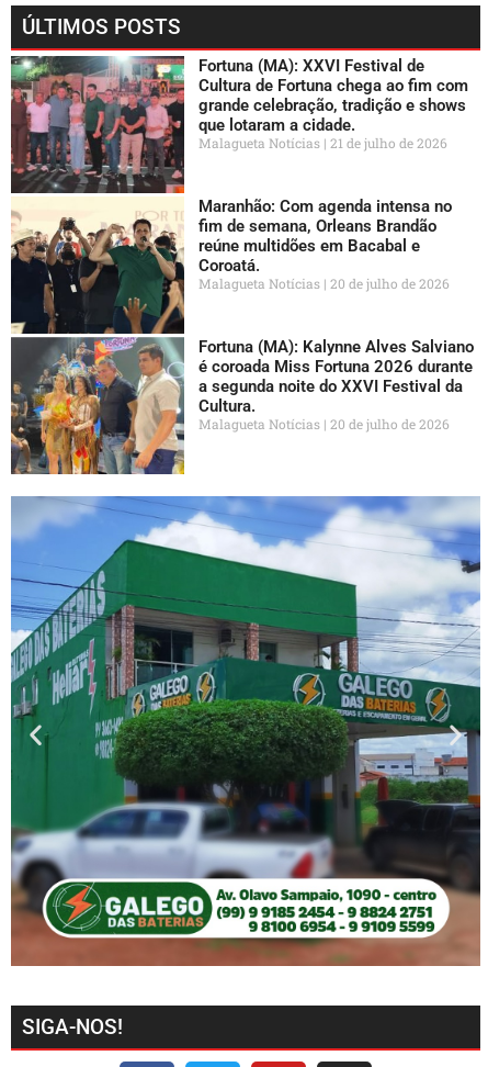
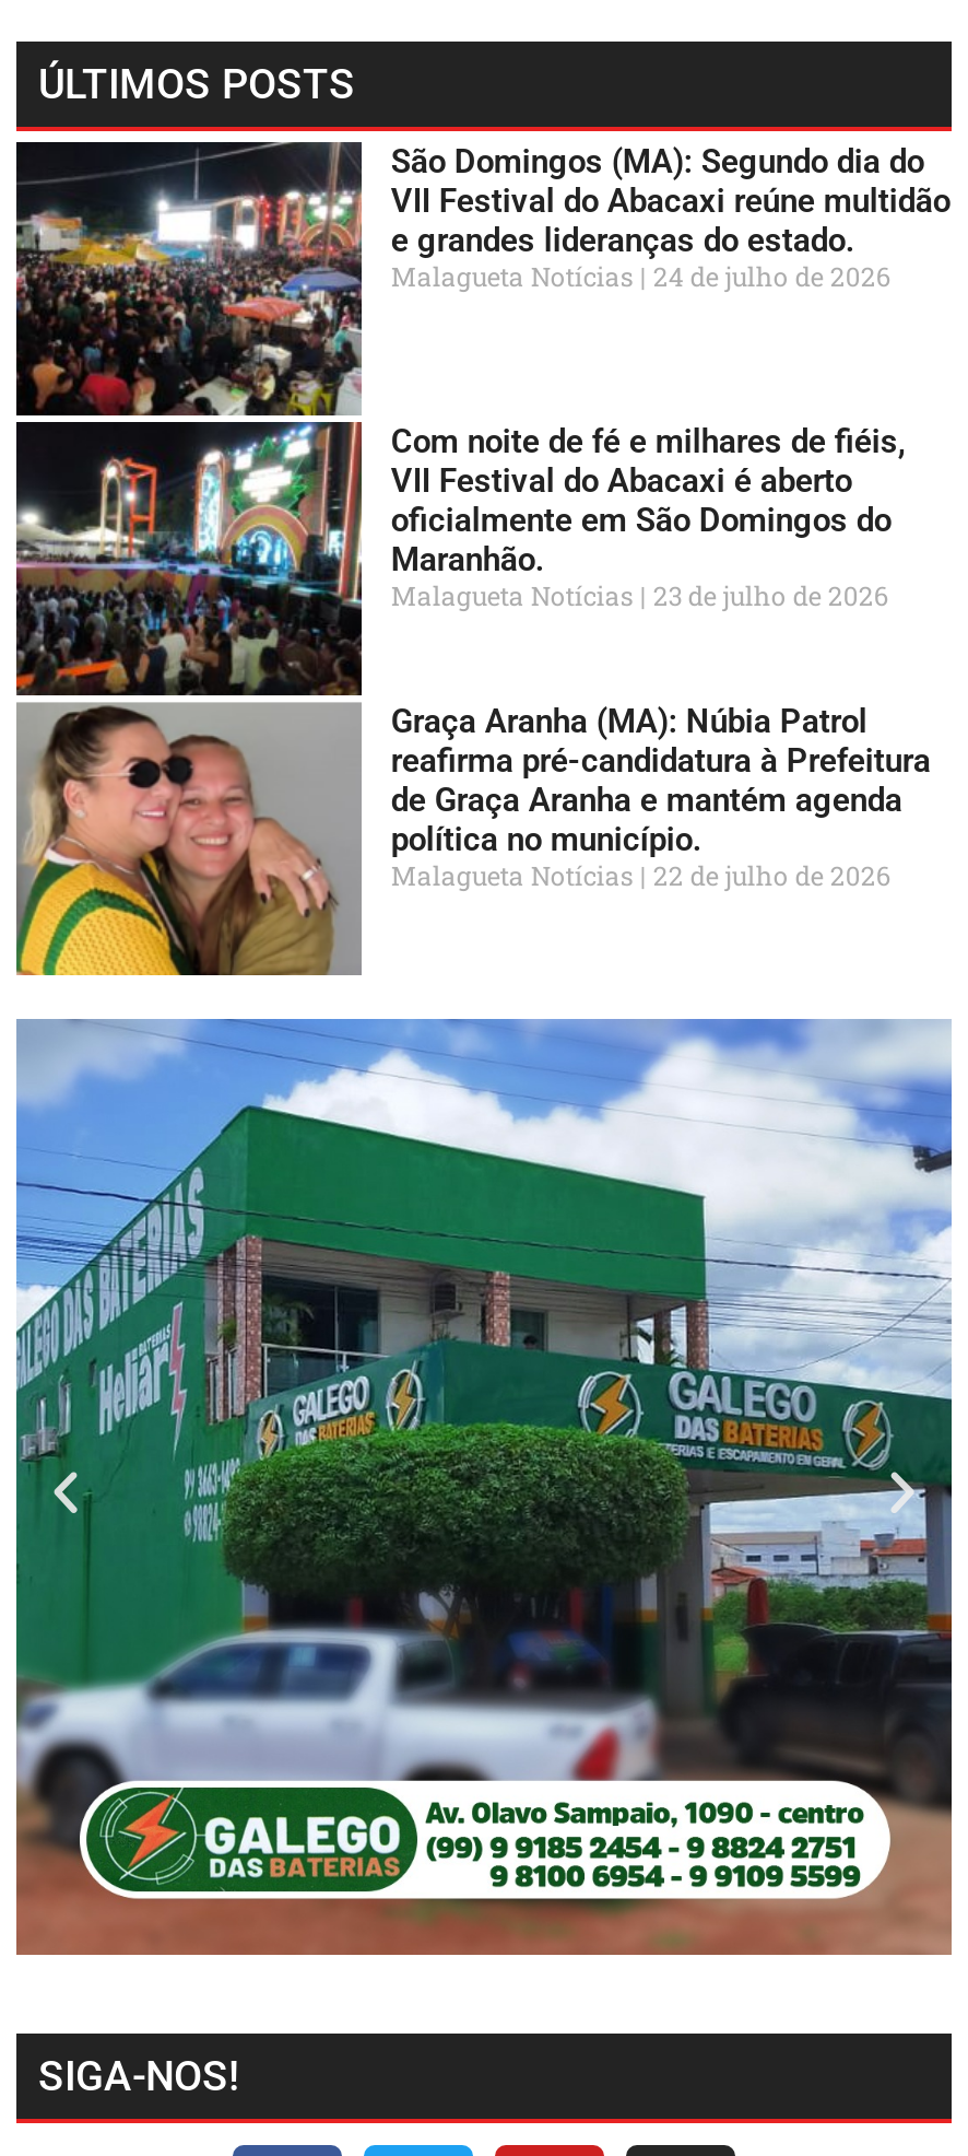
[10,55,469,475] [image] | Fortuna (MA): XXVI Festival de | Cultura de Fortuna chega ao fim com | grande celebração, tradição e shows | que lotaram a cidade. | Malagueta Notícias 21 de julho de 2026 -> [14,140,950,977] [image] | São Domingos (MA): Segundo dia do | VII Festival do Abacaxi reúne multidão | e grandes lideranças do estado. | Malagueta Notícias 24 de julho de 2026
[199,196,452,292] Maranhão: Com agenda intensa no | fim de semana, Orleans Brandão | reúne multidões em Bacabal e | Coroatá. | Malagueta Notícias 20 de julho de 2026 -> [391,422,907,612] Com noite de fé e milhares de fiéis, | VII Festival do Abacaxi é aberto | oficialmente em São Domingos do | Maranhão. | Malagueta Notícias 23 de julho de 2026
[199,337,474,433] Fortuna (MA): Kalynne Alves Salviano | é coroada Miss Fortuna 2026 durante | a segunda noite do XXVI Festival da | Cultura. | Malagueta Notícias 20 de julho de 2026 -> [391,702,931,892] Graça Aranha (MA): Núbia Patrol | reafirma pré-candidatura à Prefeitura | de Graça Aranha e mantém agenda | política no município. | Malagueta Notícias 22 de julho de 2026

